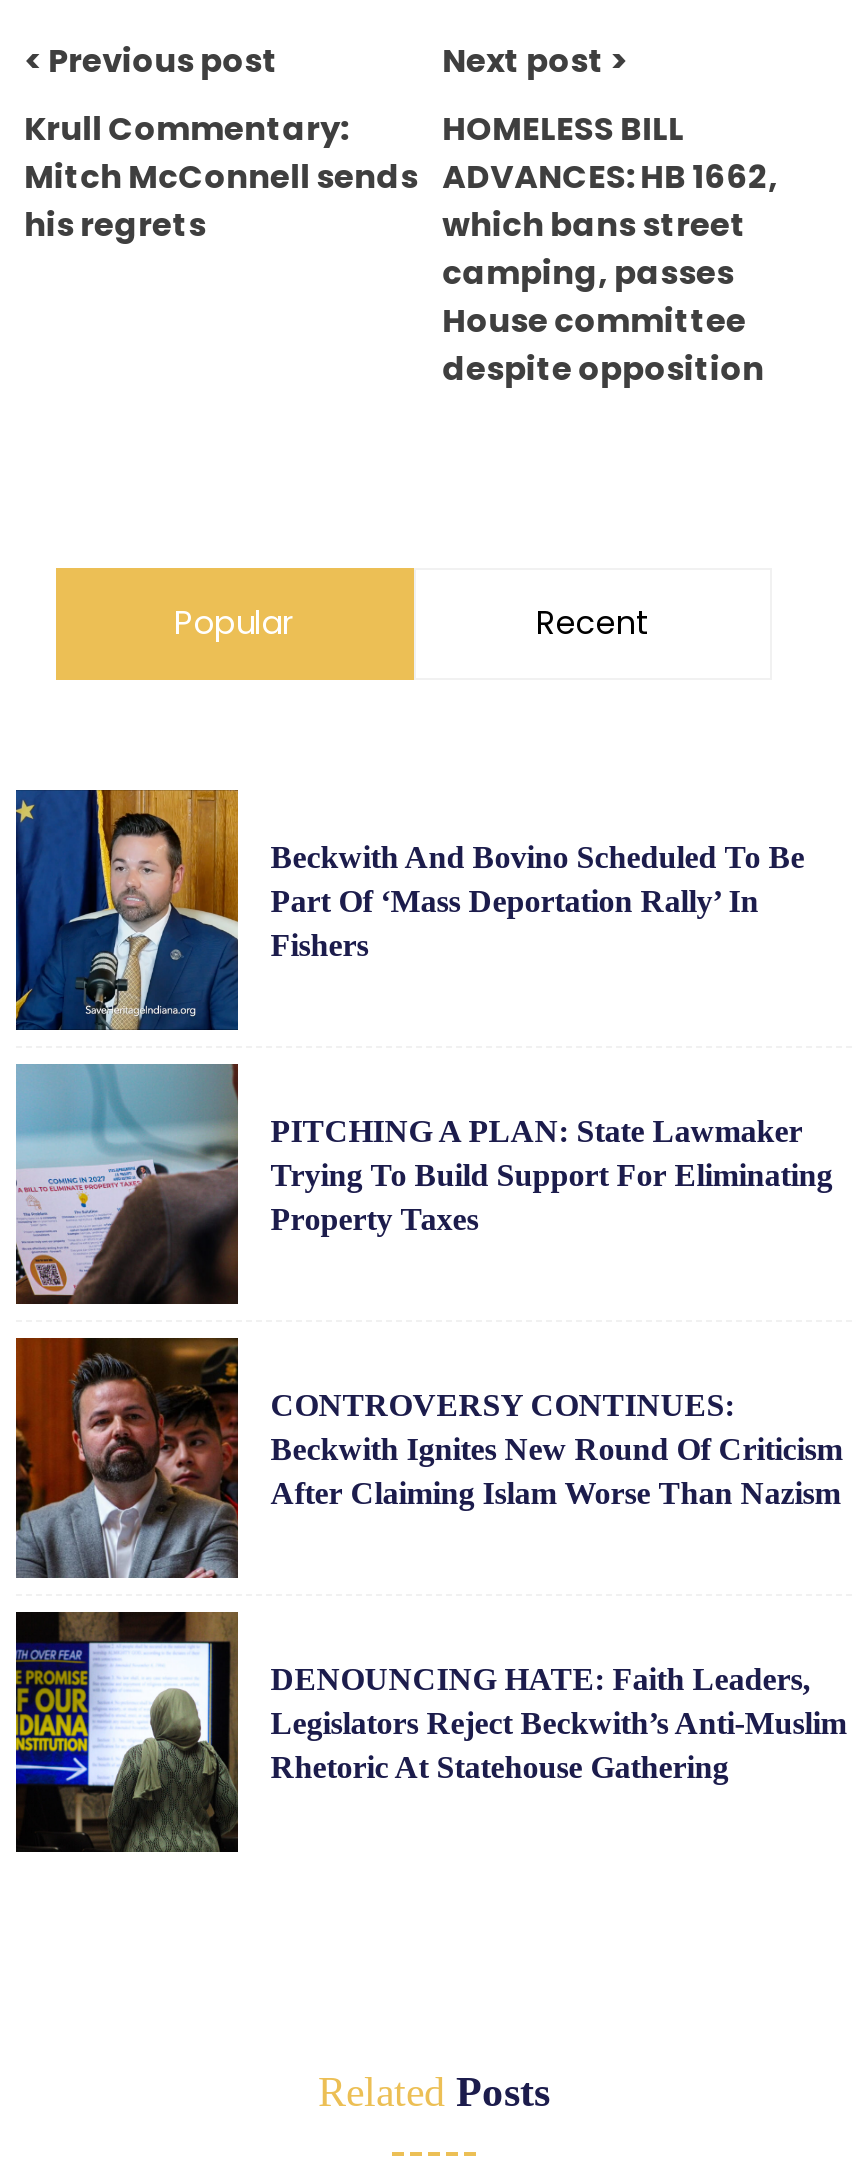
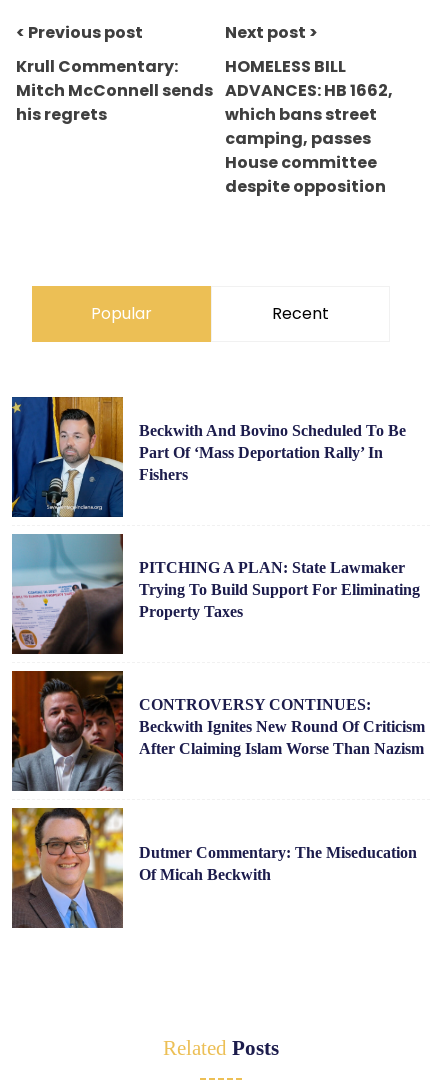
[14,1610,847,1854] [image] | DENOUNCING HATE: Faith Leaders, | Legislators Reject Beckwith’s Anti-Muslim | Rhetoric At Statehouse Gathering -> [11,807,417,929] [image] | Dutmer Commentary: The Miseducation | Of Micah Beckwith

